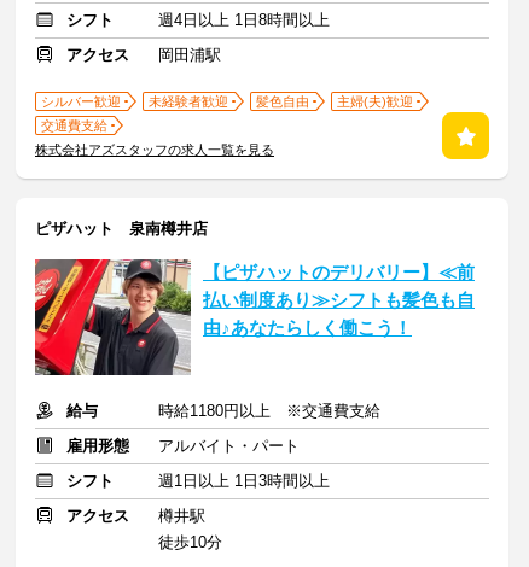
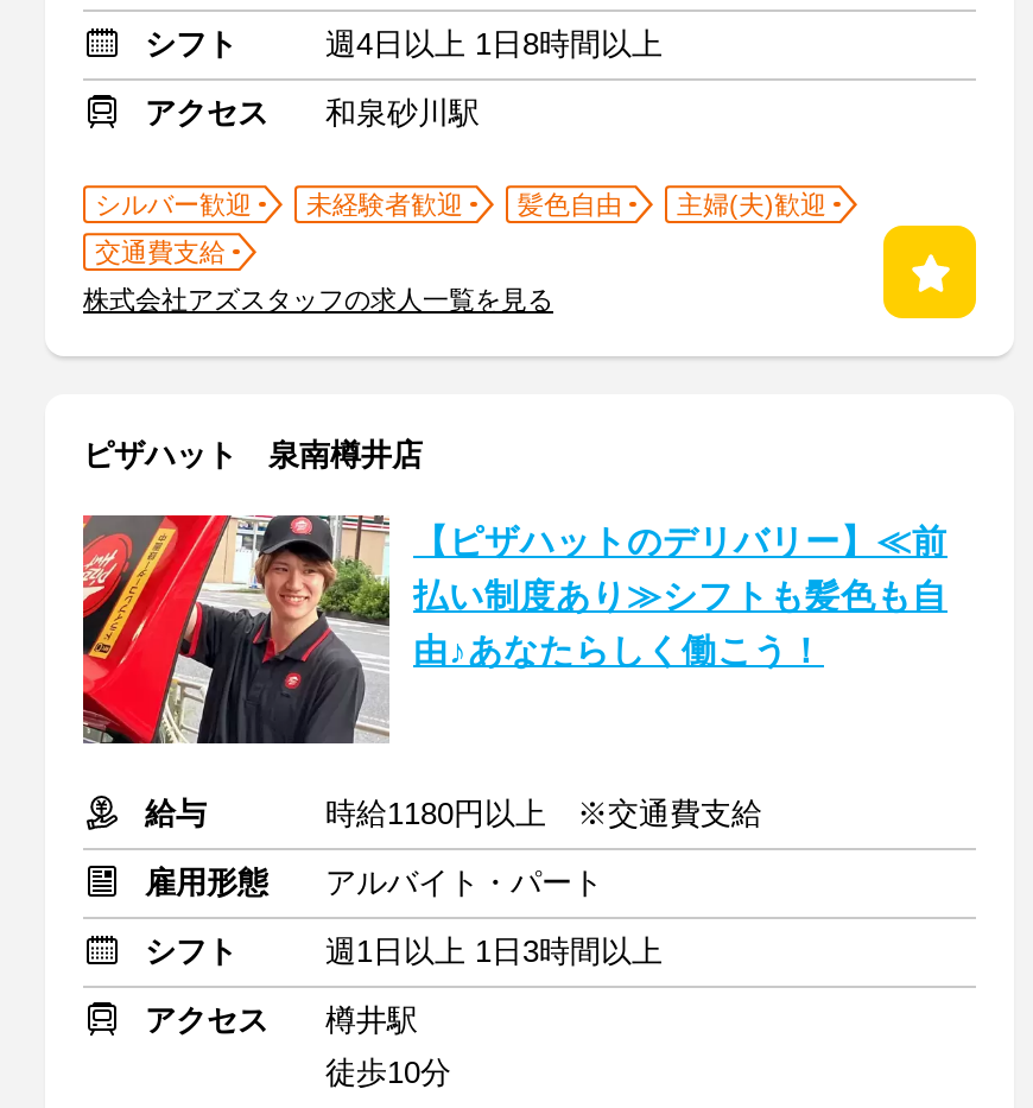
[158,46,221,64] 岡田浦駅 -> [325,95,480,131] 和泉砂川駅

